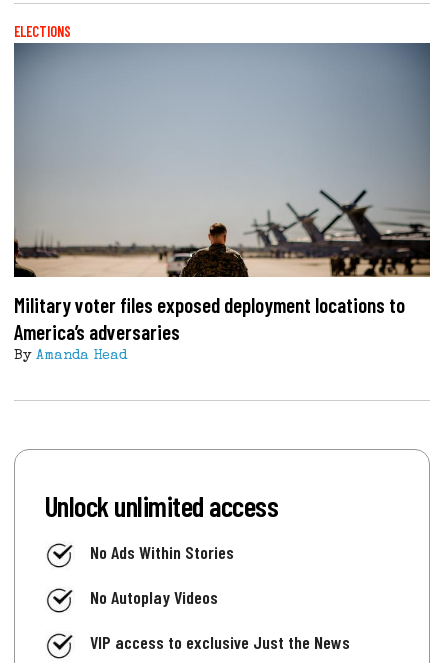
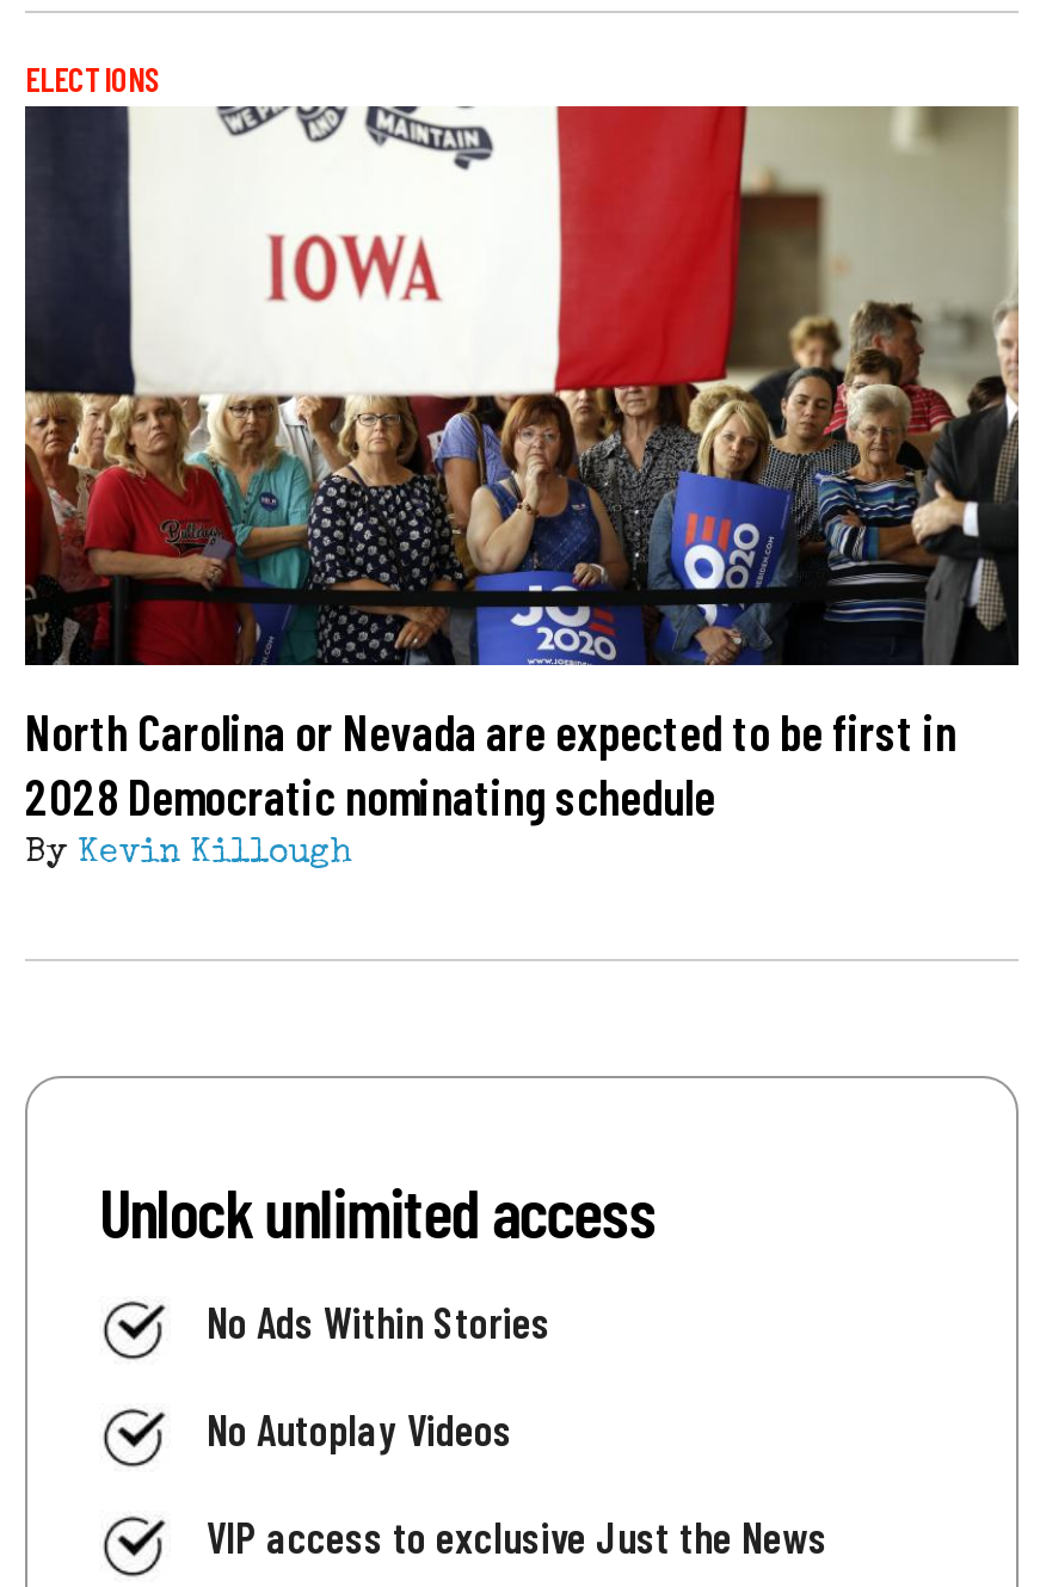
[13,42,431,363] [image] | Military voter files exposed deployment locations to | America’s adversaries | By Amanda Head -> [23,104,1021,870] [image] | North Carolina or Nevada are expected to be first in | 2028 Democratic nominating schedule | By Kevin Killough

